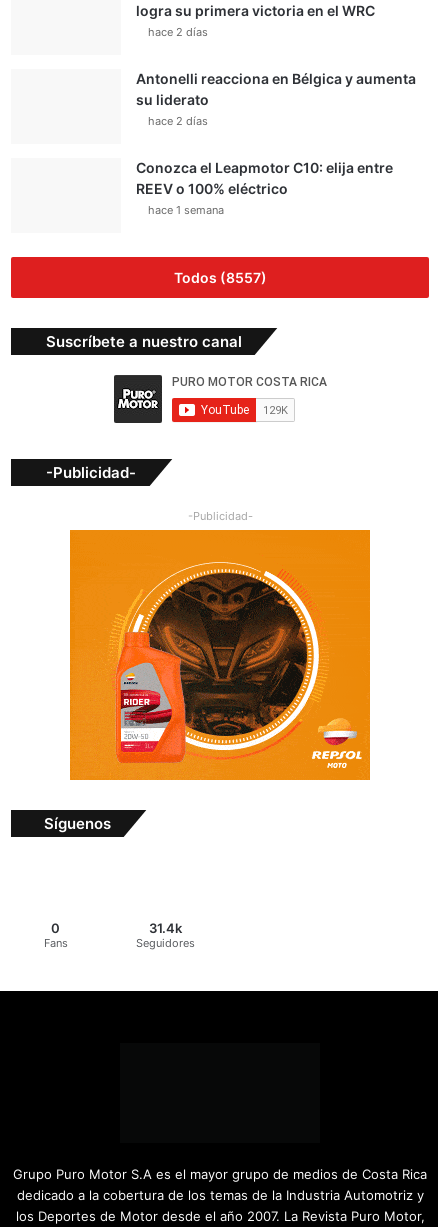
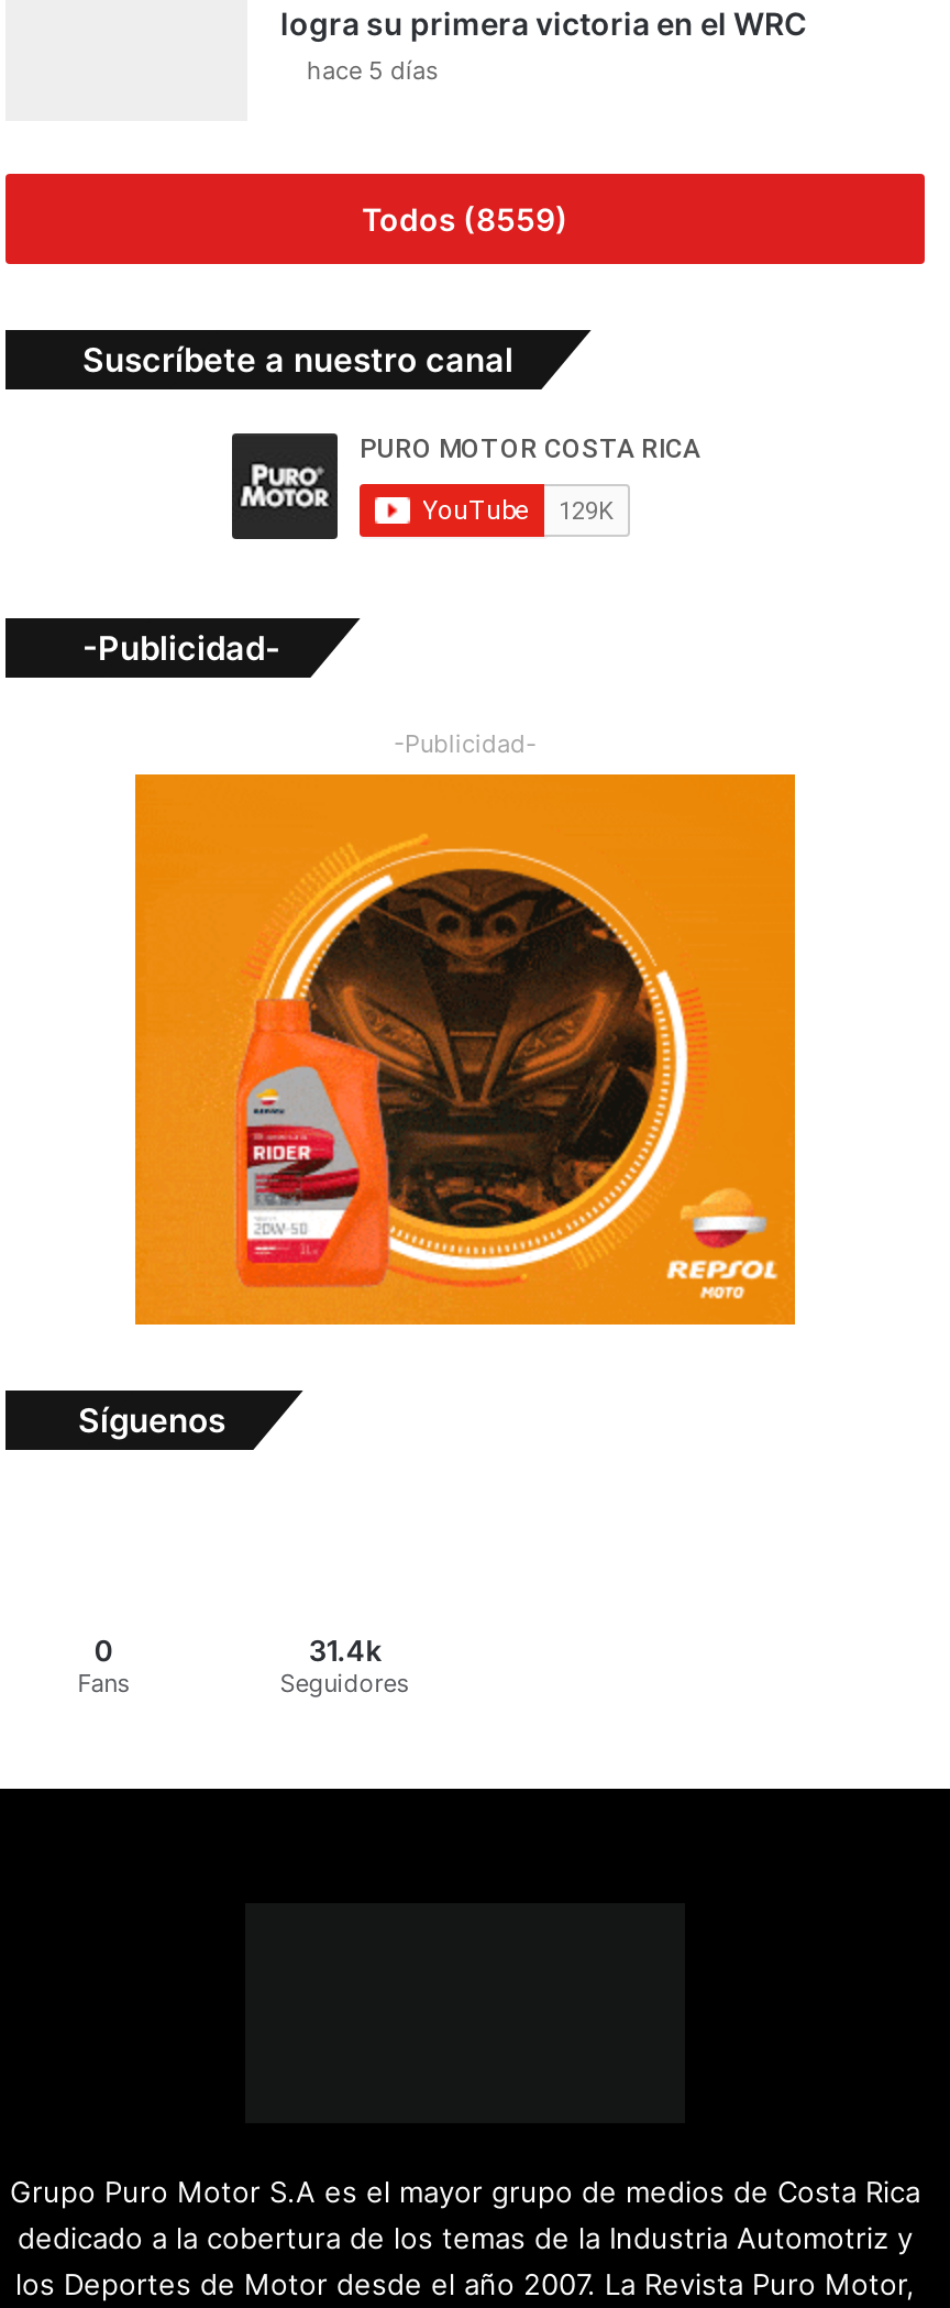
[136,25,416,217] hace 2 días | Antonelli reacciona en Bélgica y aumenta | su liderato | hace 2 días | Conozca el Leapmotor C10: elija entre | REEV o 100% eléctrico | hace 1 semana -> [307,55,439,86] hace 5 días
[173,269,266,286] Todos (8557) -> [362,200,568,238] Todos (8559)
moved [123,569,312,633] -> [252,845,665,999]: [image]
moved [185,645,321,762] -> [388,1025,689,1287]: [image]

